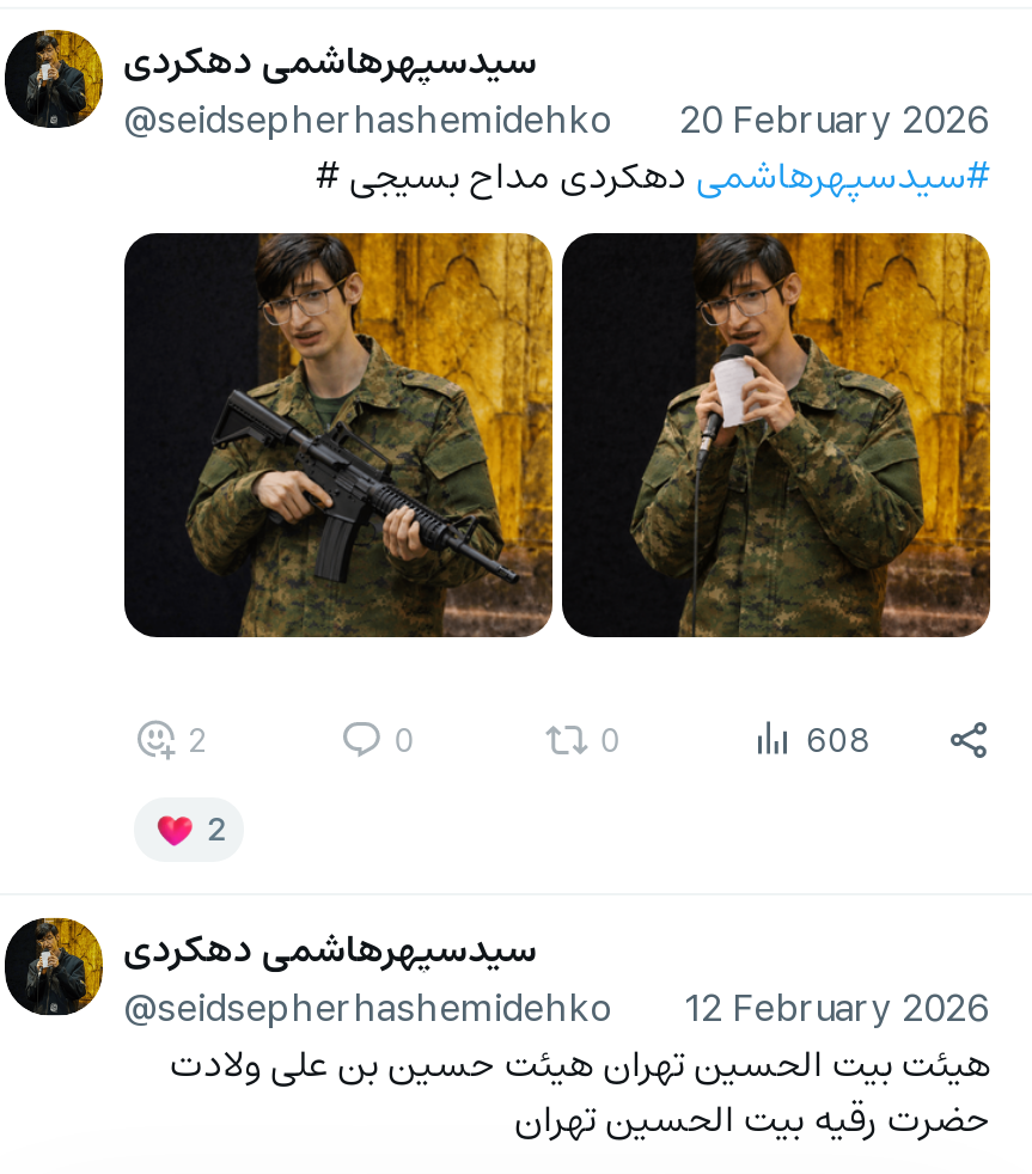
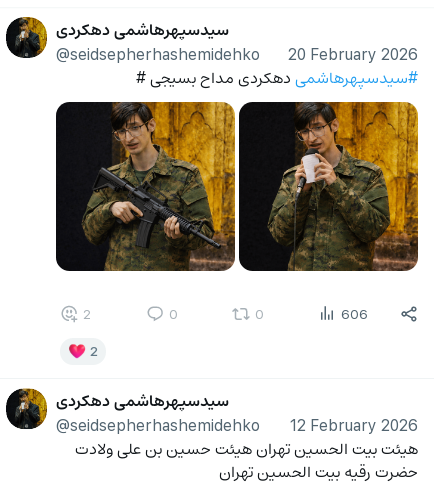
[806,717,870,763] 608 -> [341,304,368,323] 606

